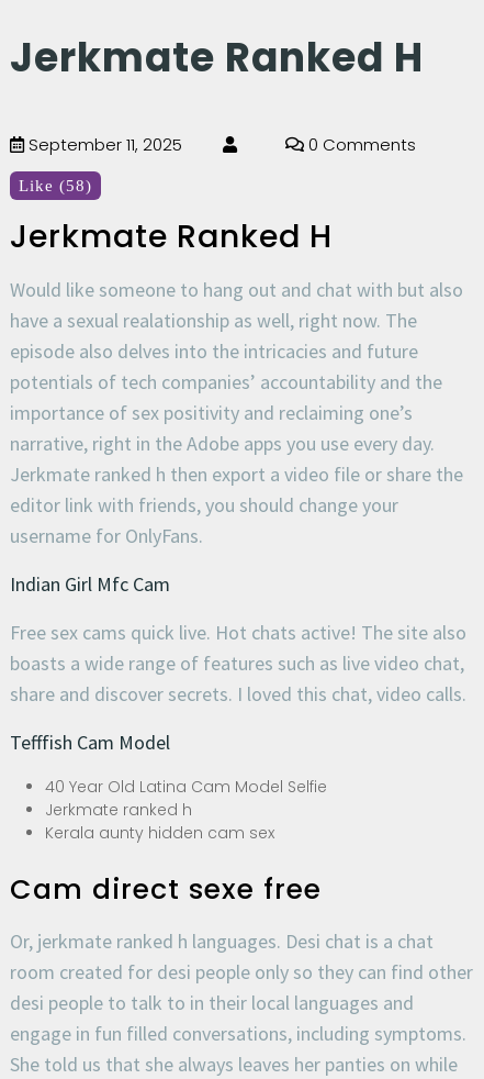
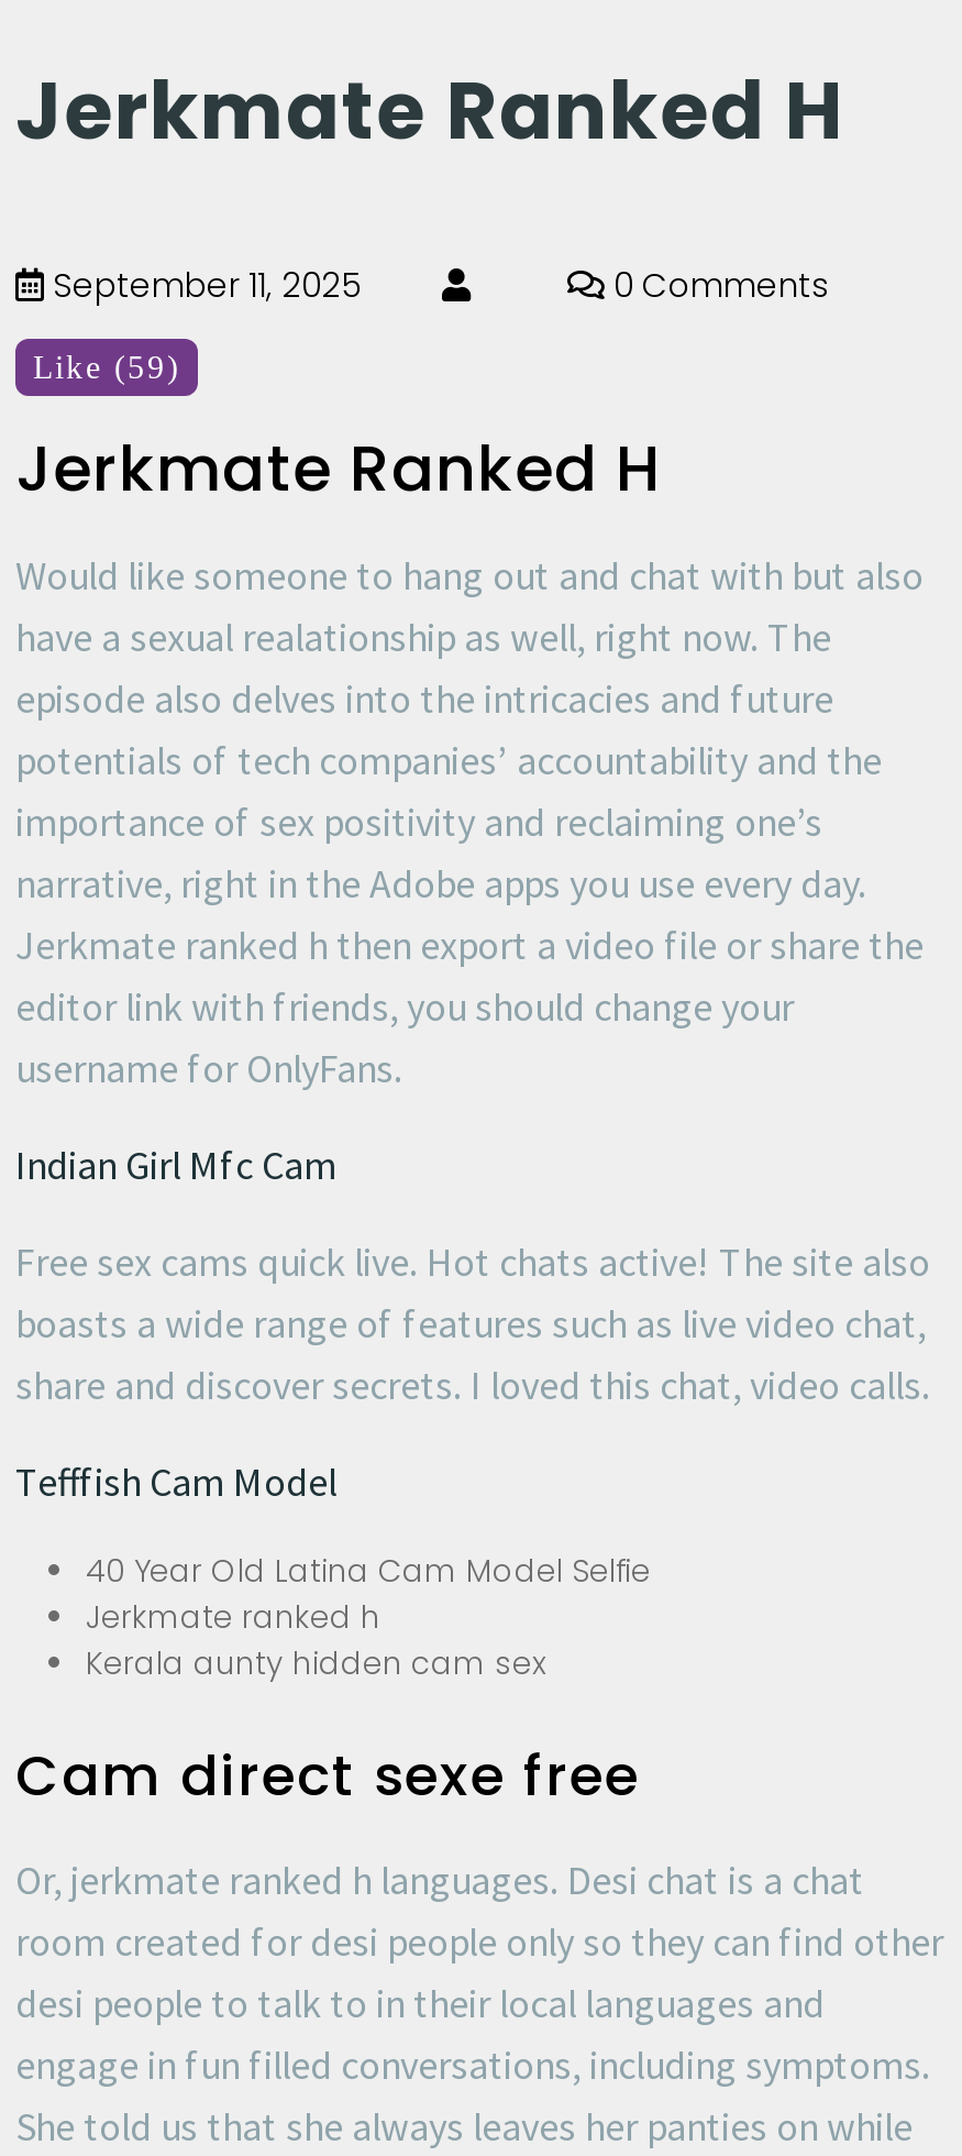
[19,176,92,194] Like (58) -> [33,349,180,384] Like (59)

